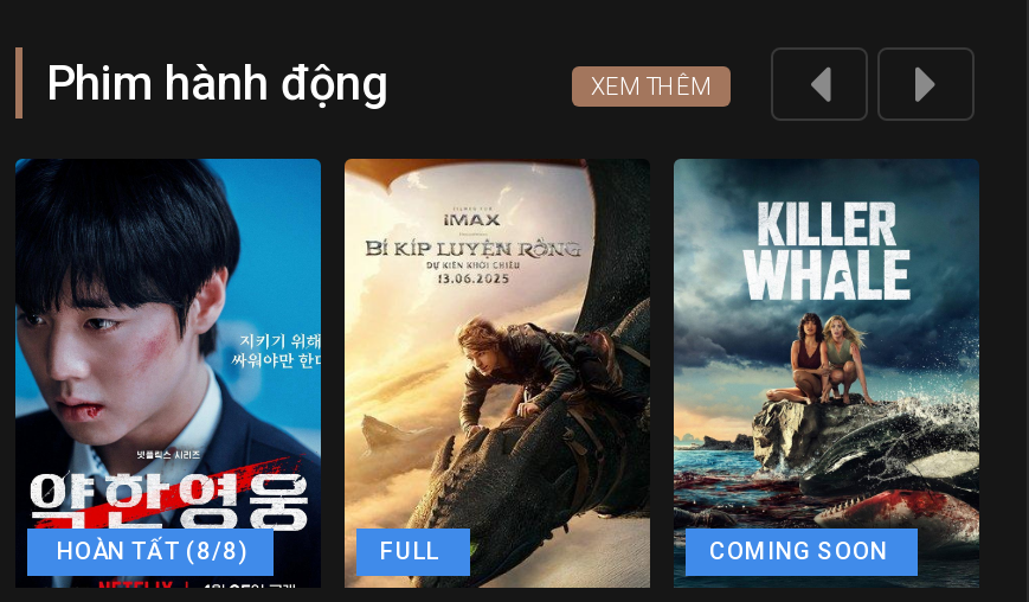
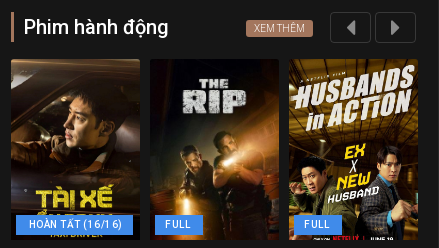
[13,156,323,563] [image] | HOÀN TẤT (8/8) -> [10,58,140,230] [image] | HOÀN TẤT (16/16)
[342,156,894,590] [image] | COMING SOON -> [150,59,331,241] [image] | FULL
[671,156,982,588] [image] -> [288,59,419,241] [image]

